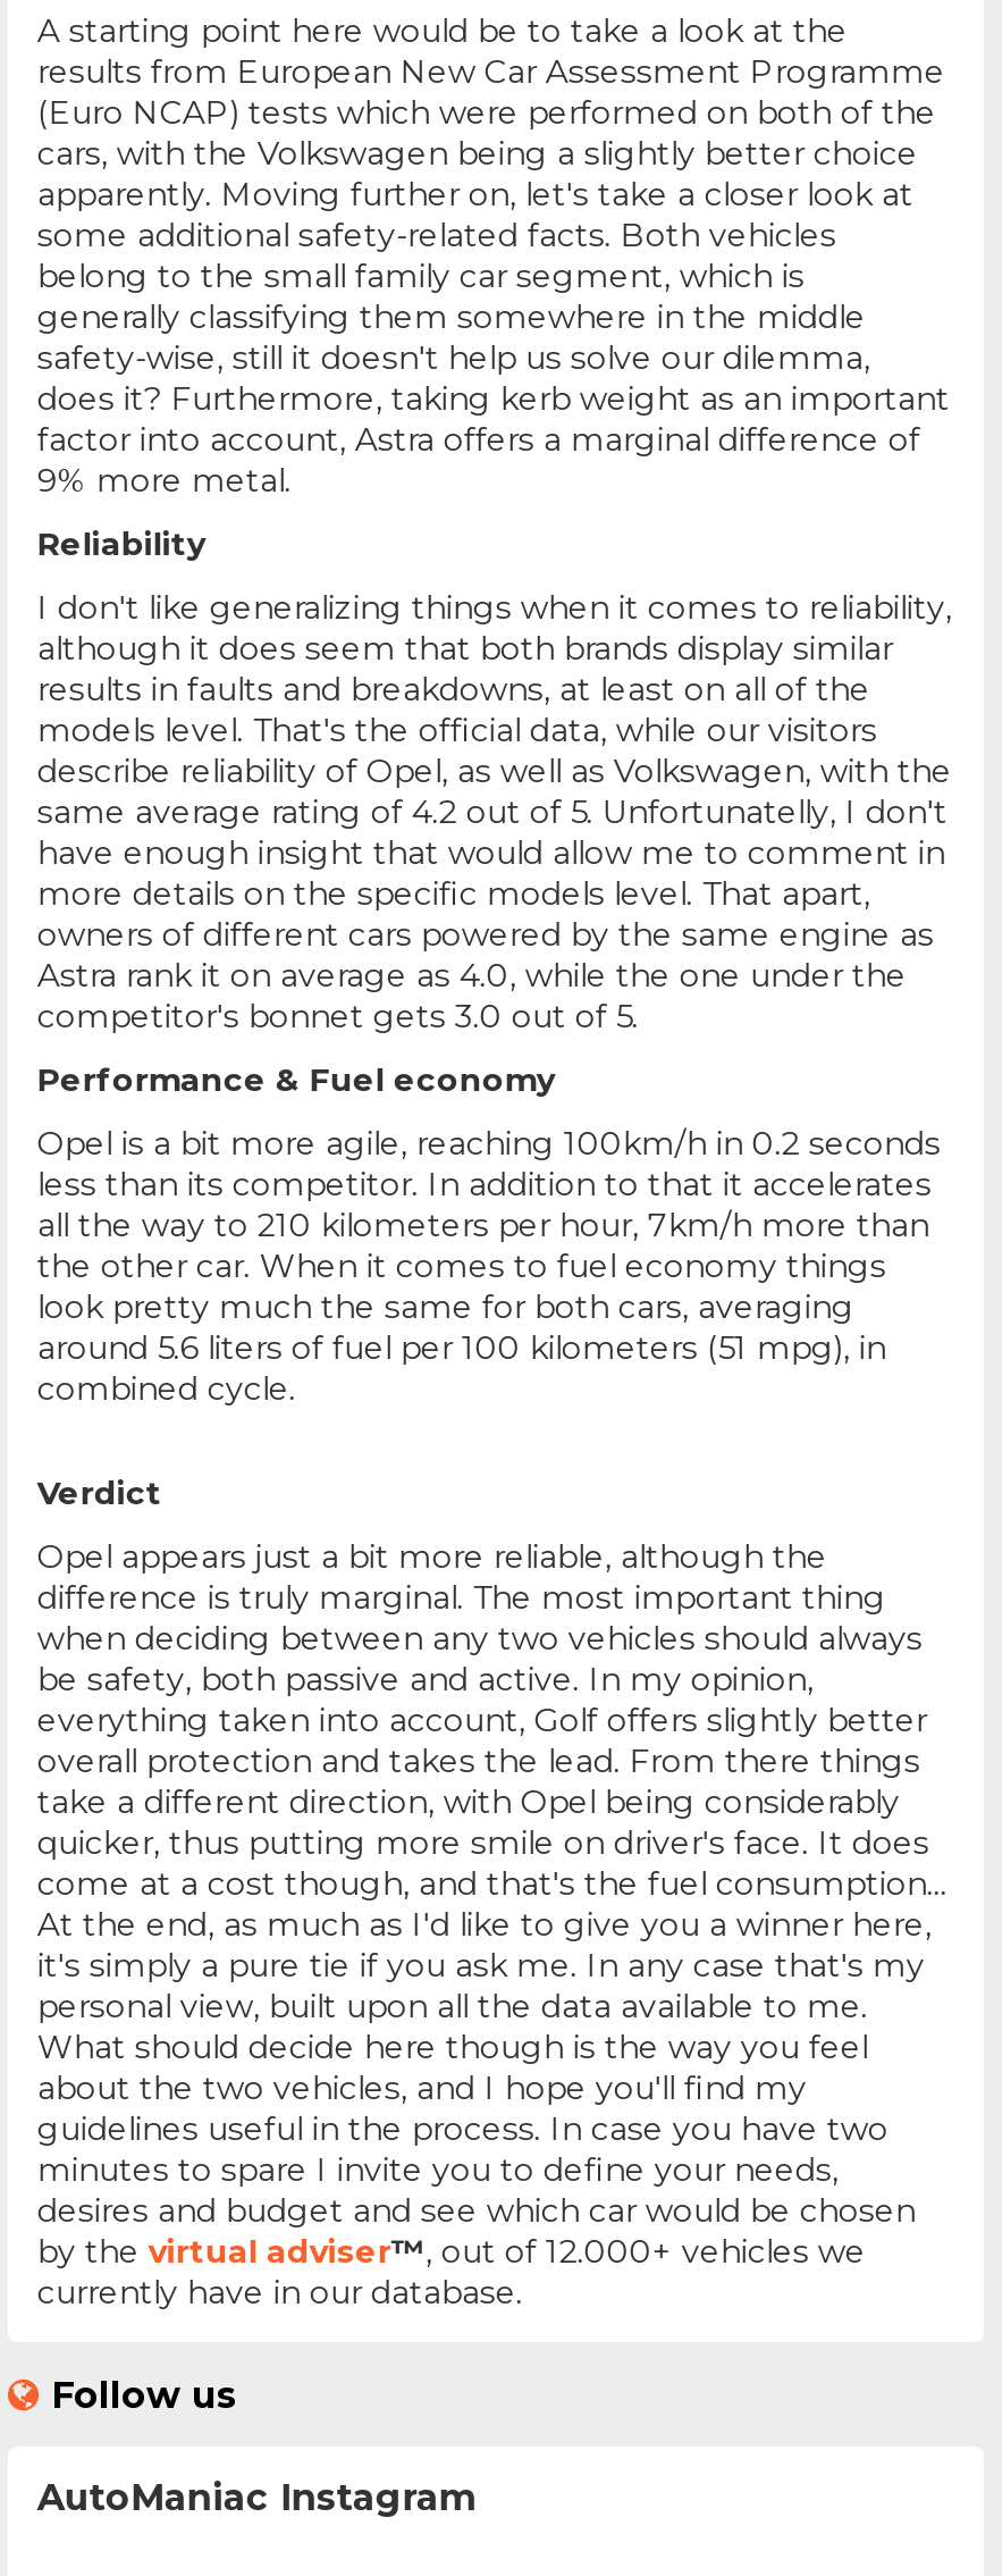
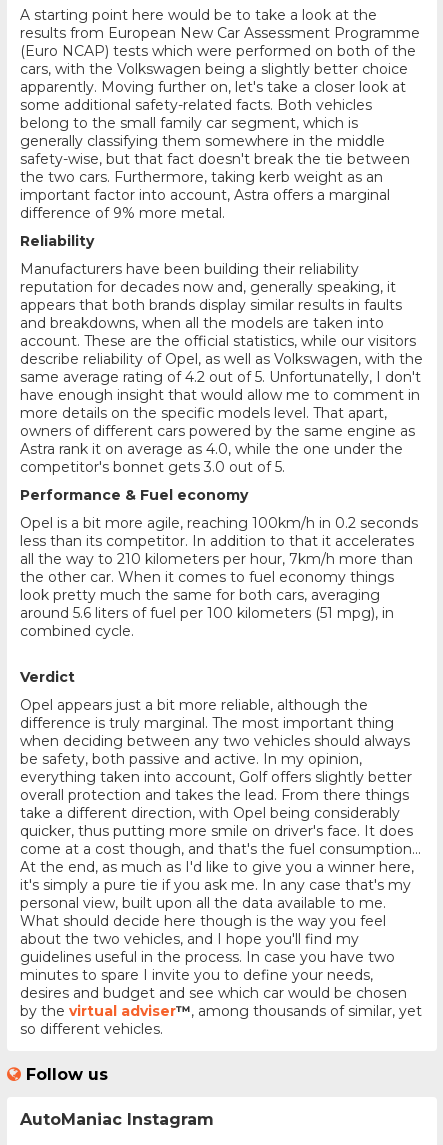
[37,338,949,502] safety-wise, still it doesn't help us solve our dilemma, | does it? Furthermore, taking kerb weight as an important | factor into account, Astra offers a marginal difference of | 9% more metal. -> [20,150,410,222] safety-wise, but that fact doesn't break the tie between | the two cars. Furthermore, taking kerb weight as an | important factor into account, Astra offers a marginal | difference of 9% more metal.
[37,588,952,752] I don't like generalizing things when it comes to reliability, | although it does seem that both brands display similar | results in faults and breakdowns, at least on all of the | models level. That's the official data, while our visitors -> [20,260,416,350] Manufacturers have been building their reliability | reputation for decades now and, generally speaking, it | appears that both brands display similar results in faults | and breakdowns, when all the models are taken into | account. These are the official statistics, while our visitors
[37,2232,865,2314] by the virtual adviser™, out of 12.000+ vehicles we | currently have in our database. -> [20,1002,422,1038] by the virtual adviser™, among thousands of similar, yet | so different vehicles.

